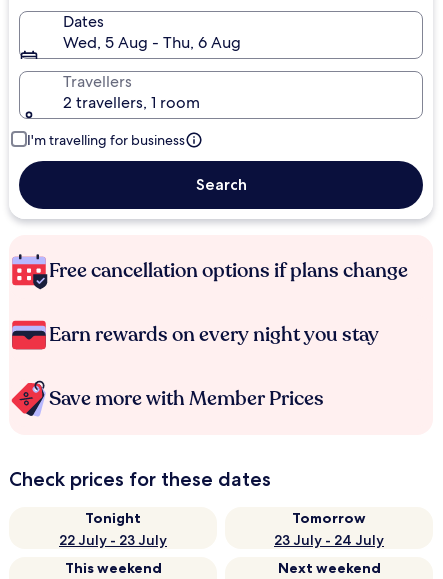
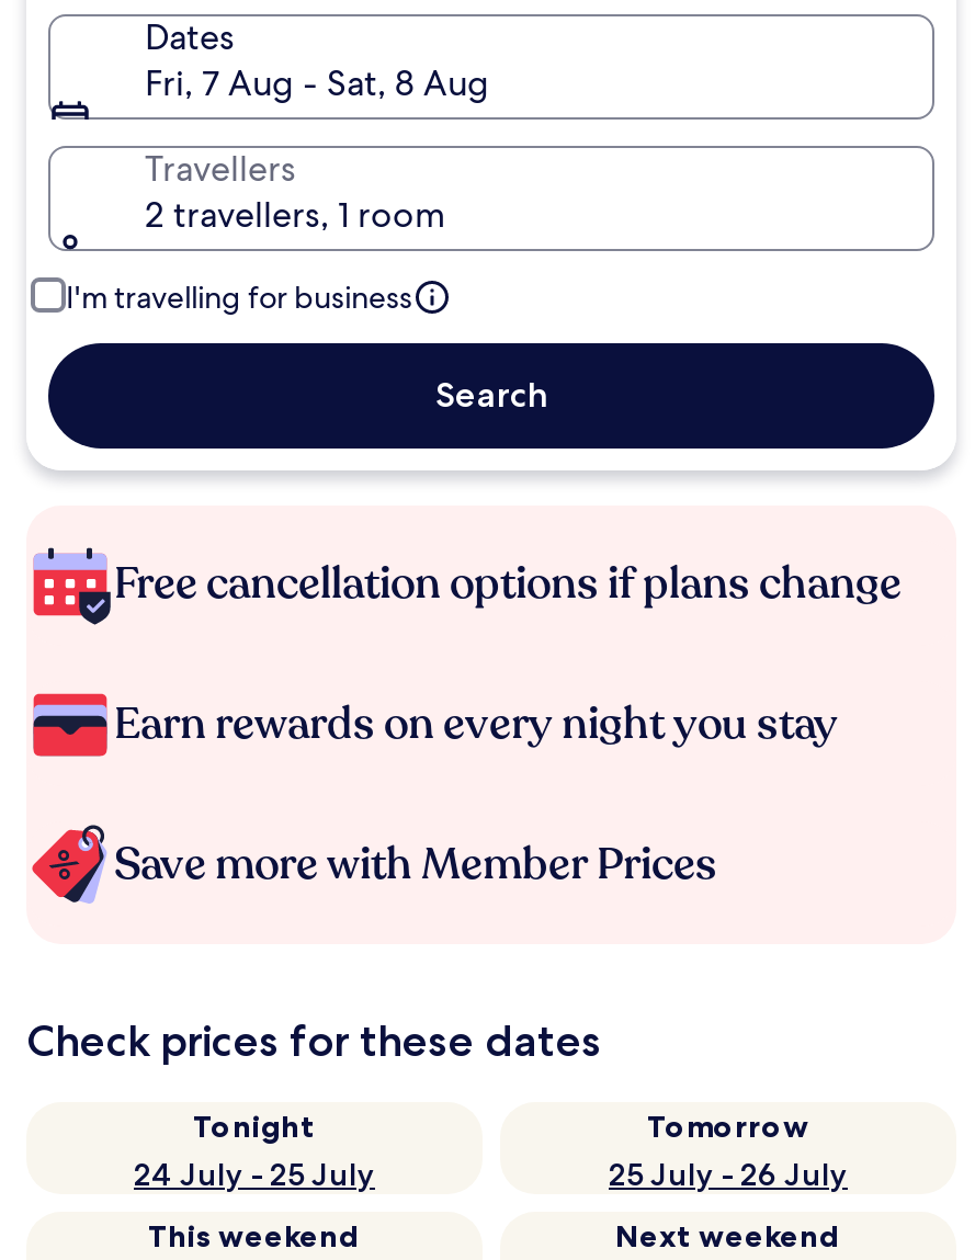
[63,32,241,53] Wed, 5 Aug - Thu, 6 Aug -> [145,60,489,106] Fri, 7 Aug - Sat, 8 Aug
[59,531,167,549] 22 July - 23 July -> [134,1155,375,1194] 24 July - 25 July
[274,531,384,549] 23 July - 24 July -> [609,1155,848,1194] 25 July - 26 July

